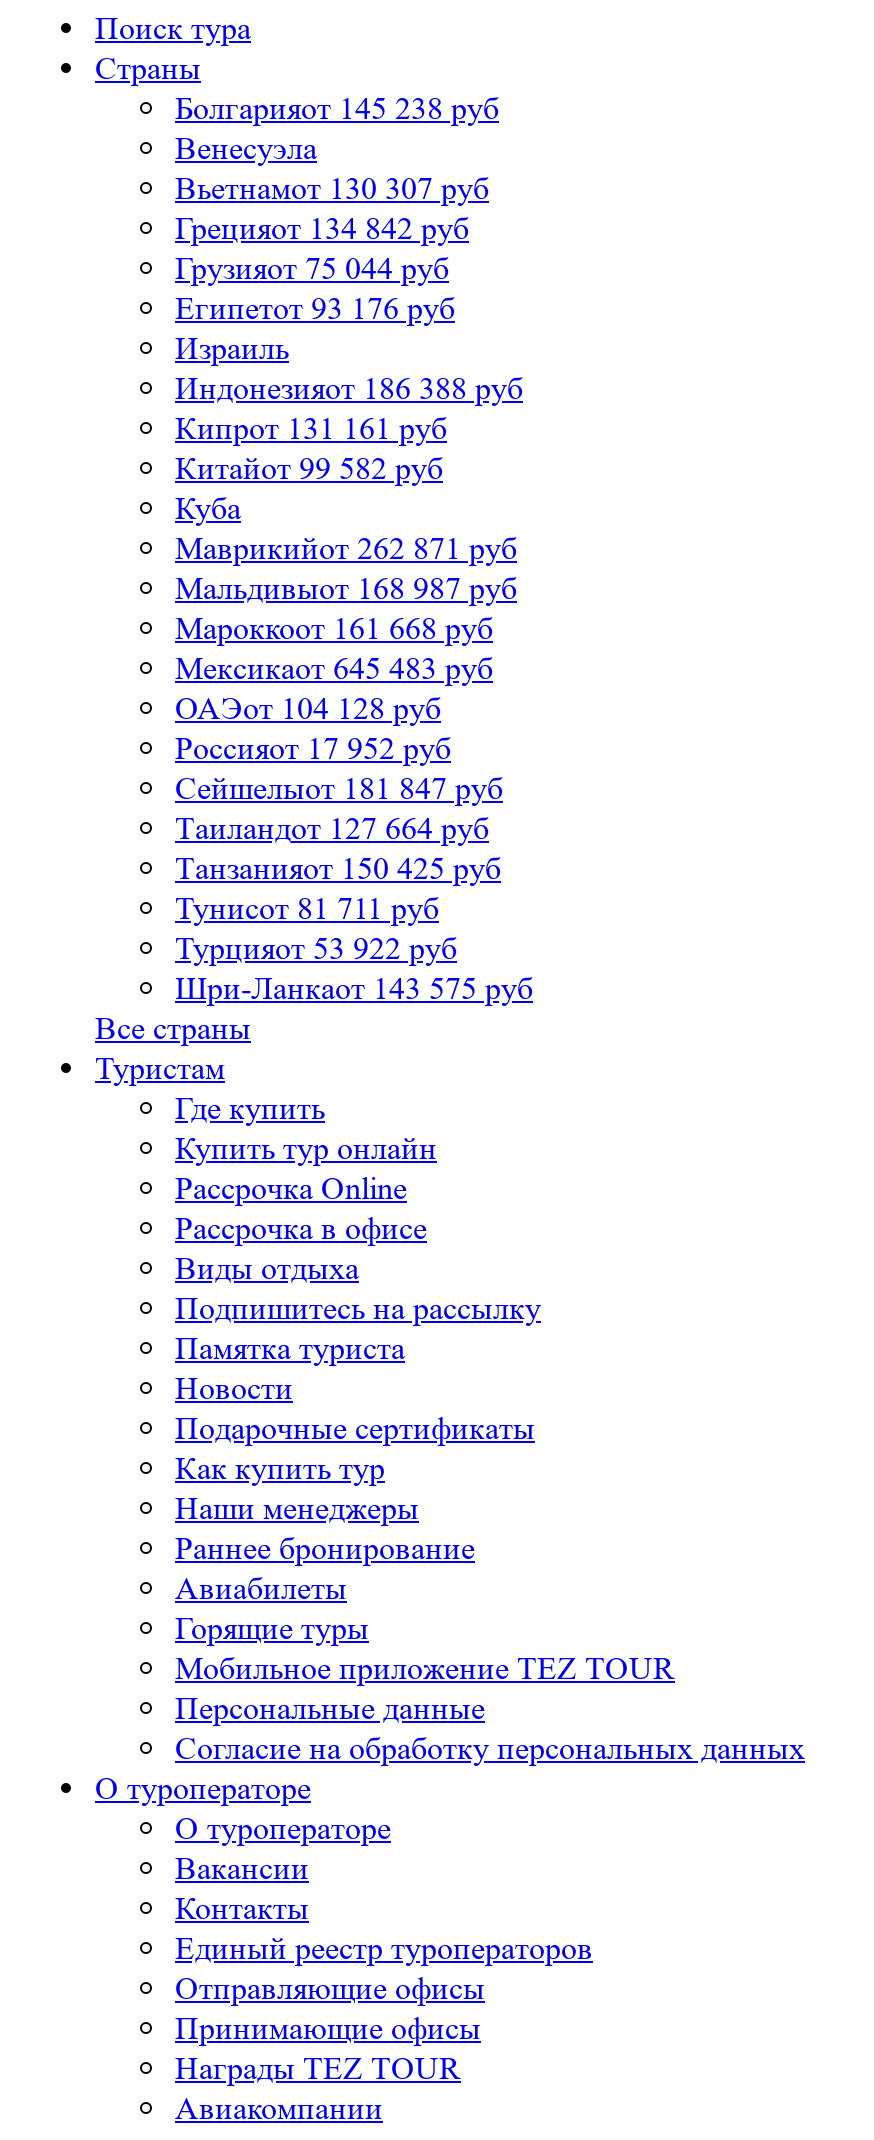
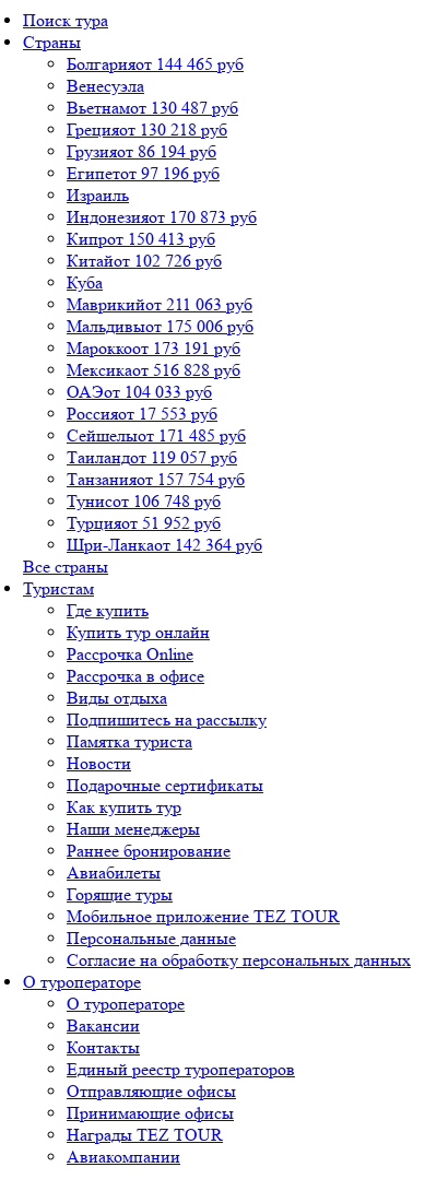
[175,89,499,127] Болгарияот 145 238 руб -> [67,54,244,74] Болгарияот 144 465 руб
[175,169,489,207] Вьетнамот 130 307 руб -> [67,97,238,118] Вьетнамот 130 487 руб
[175,209,469,247] Грецияот 134 842 руб -> [67,119,227,140] Грецияот 130 218 руб
[175,249,449,287] Грузияот 75 044 руб -> [67,141,216,162] Грузияот 86 194 руб
[175,289,455,327] Египетот 93 176 руб -> [67,163,220,184] Египетот 97 196 руб
[175,369,523,407] Индонезияот 186 388 руб -> [67,207,257,227] Индонезияот 170 873 руб
[175,409,447,447] Кипрот 131 161 руб -> [67,228,215,249] Кипрот 150 413 руб
[175,449,443,487] Китайот 99 582 руб -> [67,250,222,271] Китайот 102 726 руб
[175,529,517,567] Маврикийот 262 871 руб -> [67,294,252,315] Маврикийот 211 063 руб
[175,569,517,607] Мальдивыот 168 987 руб -> [67,316,253,337] Мальдивыот 175 006 руб
[175,609,493,647] Мароккоот 161 668 руб -> [67,338,240,358] Мароккоот 173 191 руб
[175,649,493,687] Мексикаот 645 483 руб -> [67,359,240,380] Мексикаот 516 828 руб
[175,689,441,727] ОАЭот 104 128 руб -> [67,381,212,402] ОАЭот 104 033 руб
[175,729,451,767] Россияот 17 952 руб -> [67,403,217,424] Россияот 17 553 руб
[175,769,503,807] Сейшелыот 181 847 руб -> [67,425,246,446] Сейшелыот 171 485 руб
[175,809,489,847] Таиландот 127 664 руб -> [67,447,237,468] Таиландот 119 057 руб
[175,849,501,887] Танзанияот 150 425 руб -> [67,469,245,490] Танзанияот 157 754 руб
[175,889,439,927] Тунисот 81 711 руб -> [67,491,221,511] Тунисот 106 748 руб
[175,929,457,967] Турцияот 53 922 руб -> [67,512,221,533] Турцияот 51 952 руб
[175,969,533,1007] Шри-Ланкаот 143 575 руб -> [67,534,262,555] Шри-Ланкаот 142 364 руб

